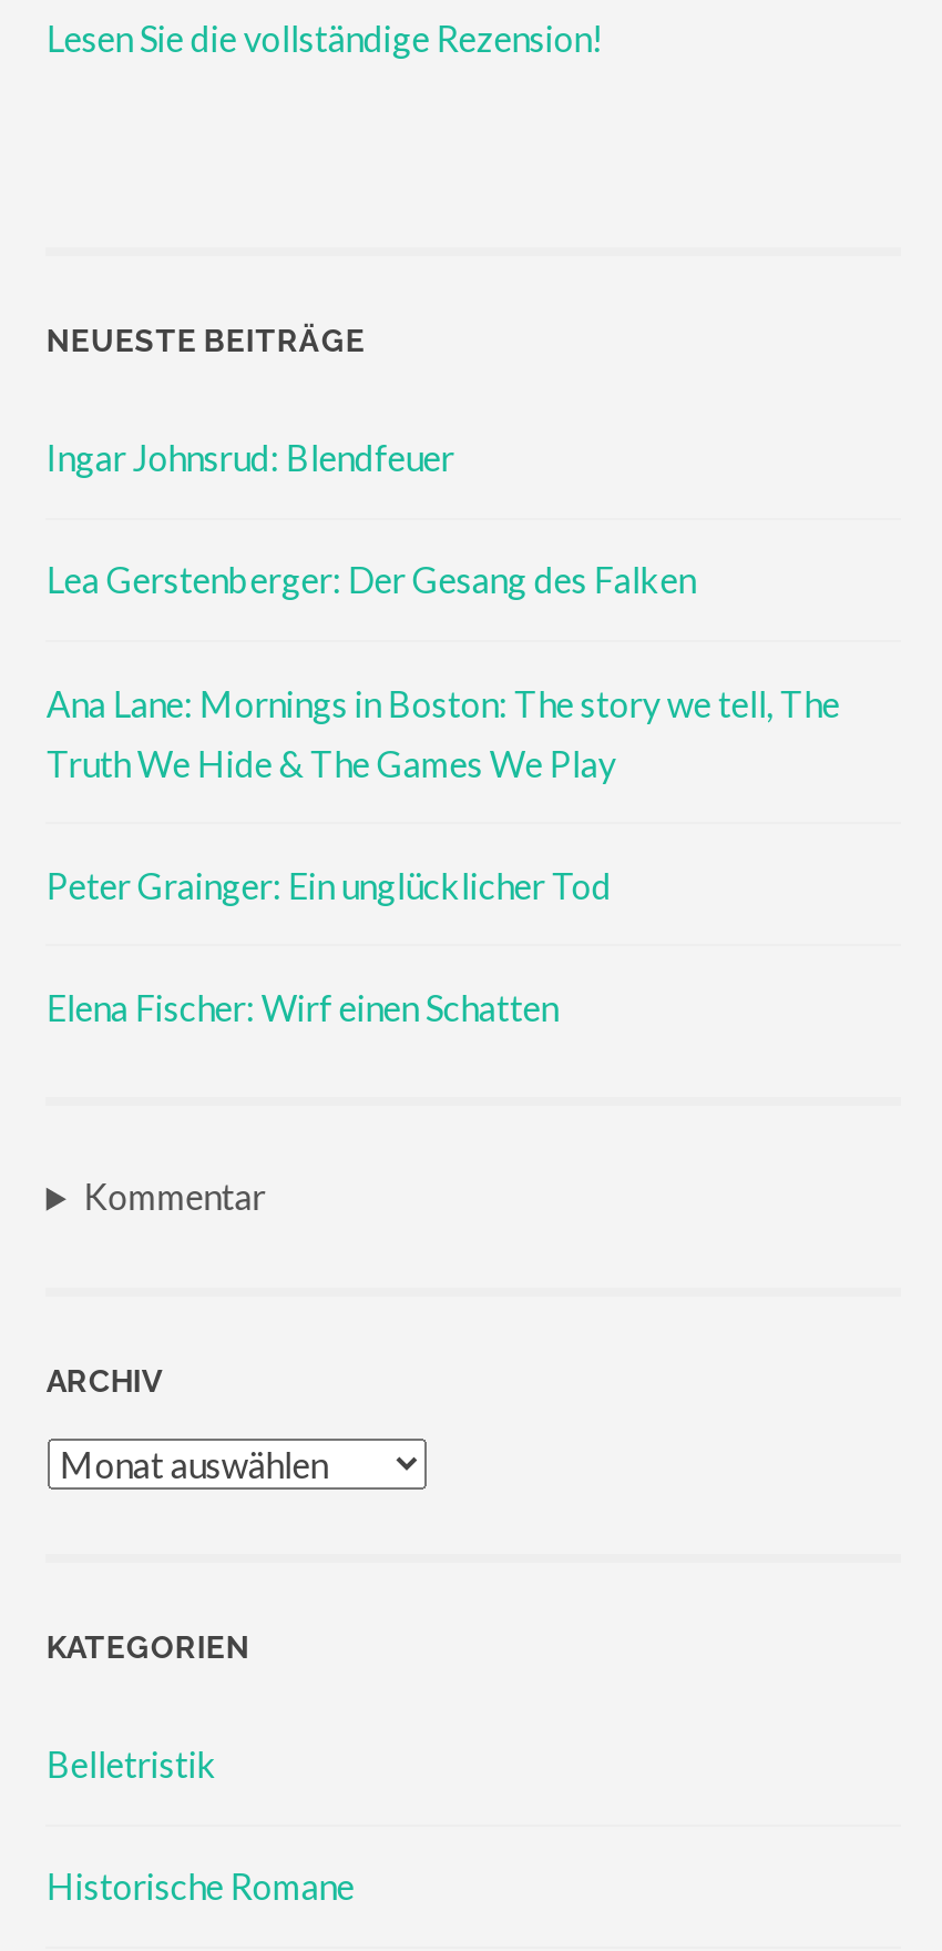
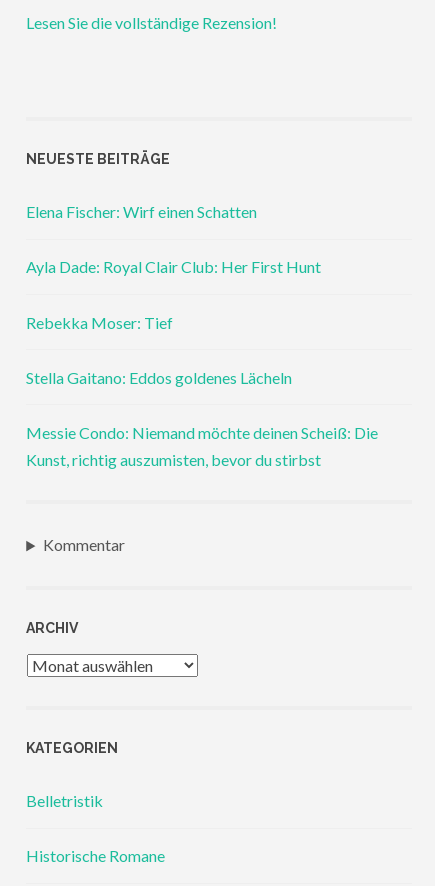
[46,436,840,906] Ingar Johnsrud: Blendfeuer | Lea Gerstenberger: Der Gesang des Falken | Ana Lane: Mornings in Boston: The story we tell, The | Truth We Hide & The Games We Play | Peter Grainger: Ein unglücklicher Tod -> none
moved [46,986,558,1028] -> [26,202,257,221]: Elena Fischer: Wirf einen Schatten
none -> [26,257,378,469] Ayla Dade: Royal Clair Club: Her First Hunt | Rebekka Moser: Tief | Stella Gaitano: Eddos goldenes Lächeln | Messie Condo: Niemand möchte deinen Scheiß: Die | Kunst, richtig auszumisten, bevor du stirbst

